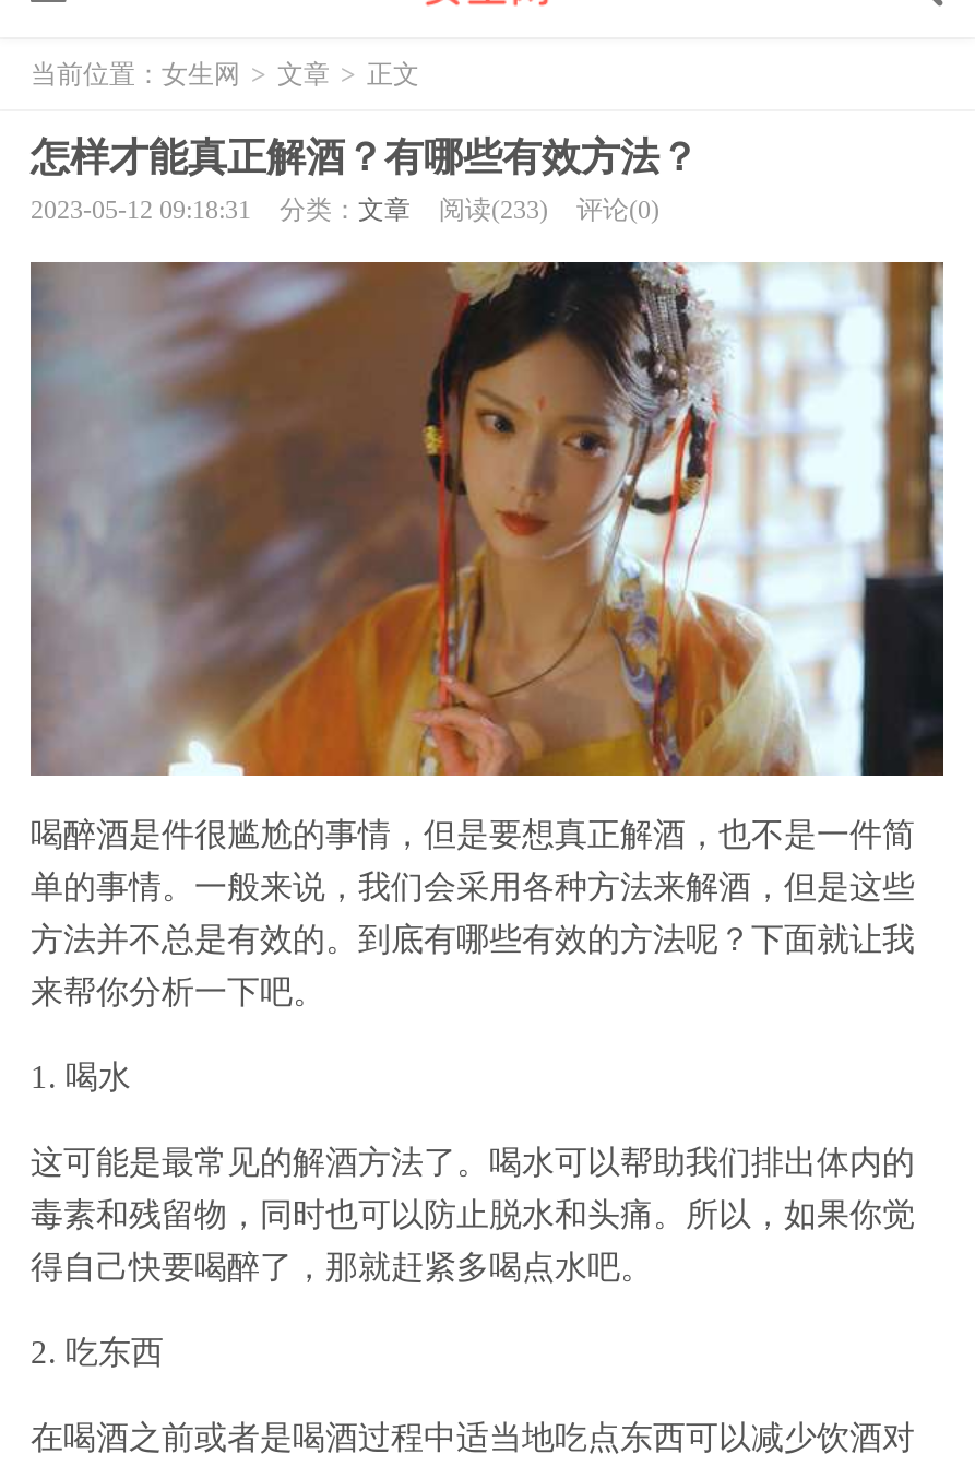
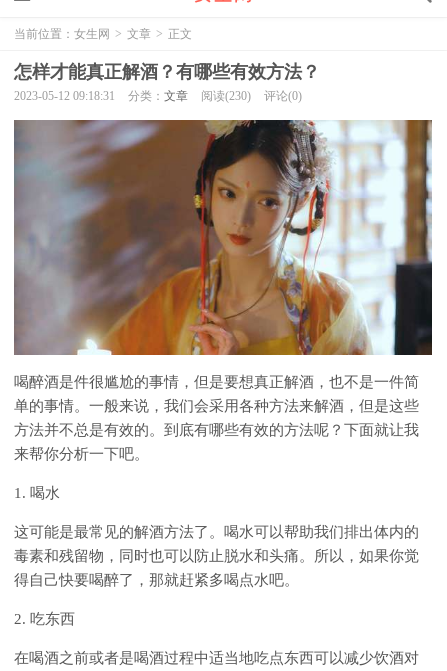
[31,194,659,225] 2023-05-12 09:18:31 分类：文章 阅读(233) 评论(0) -> [14,89,302,103] 2023-05-12 09:18:31 分类：文章 阅读(230) 评论(0)

